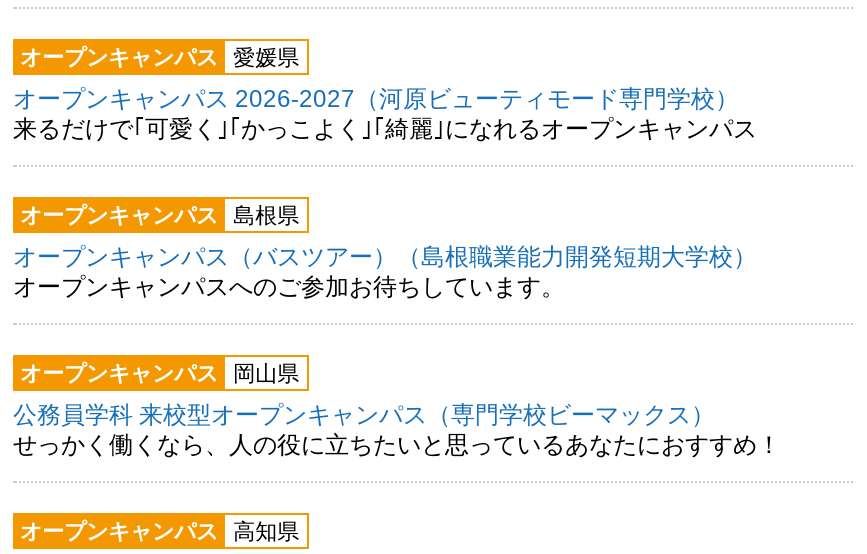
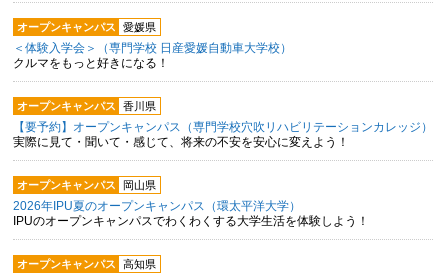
[13,84,757,142] オープンキャンパス 2026-2027（河原ビューティモード専門学校） | 来るだけで｢可愛く｣｢かっこよく｣｢綺麗｣になれるオープンキャンパス -> [13,41,292,70] ＜体験入学会＞（専門学校 日産愛媛自動車大学校） | クルマをもっと好きになる！
[233,202,299,226] 島根県 -> [123,100,156,112] 香川県
[13,242,757,300] オープンキャンパス（バスツアー）（島根職業能力開発短期大学校） | オープンキャンパスへのご参加お待ちしています。 -> [13,120,433,149] 【要予約】オープンキャンパス（専門学校穴吹リハビリテーションカレッジ） | 実際に見て・聞いて・感じて、将来の不安を安心に変えよう！
[13,400,781,458] 公務員学科 来校型オープンキャンパス（専門学校ビーマックス） | せっかく働くなら、人の役に立ちたいと思っているあなたにおすすめ！ -> [13,199,369,228] 2026年IPU夏のオープンキャンパス（環太平洋大学） | IPUのオープンキャンパスでわくわくする大学生活を体験しよう！

